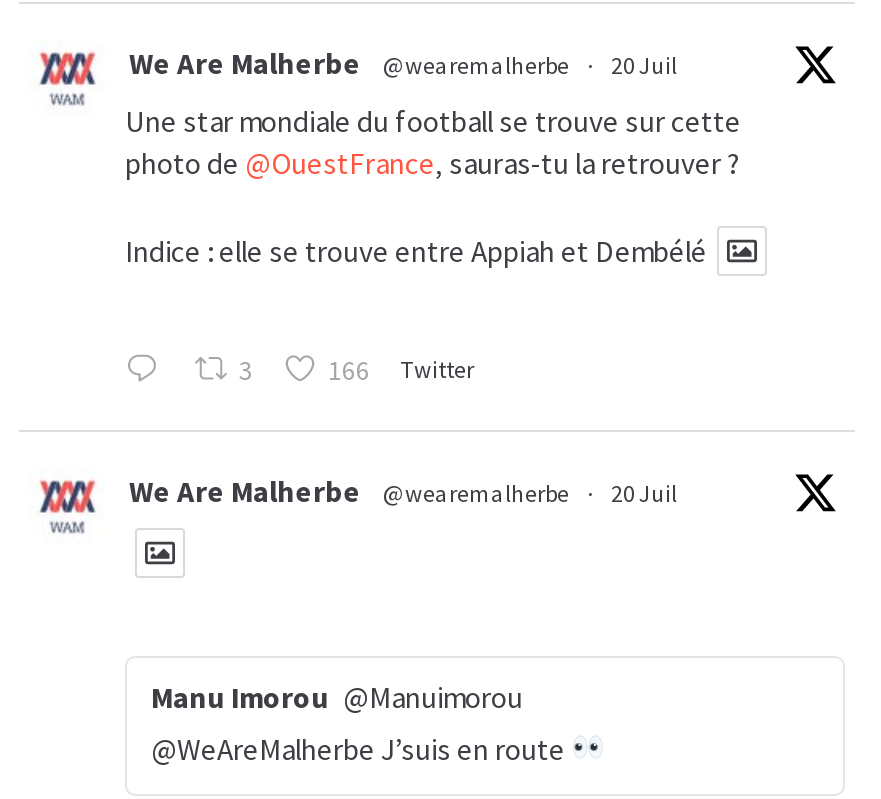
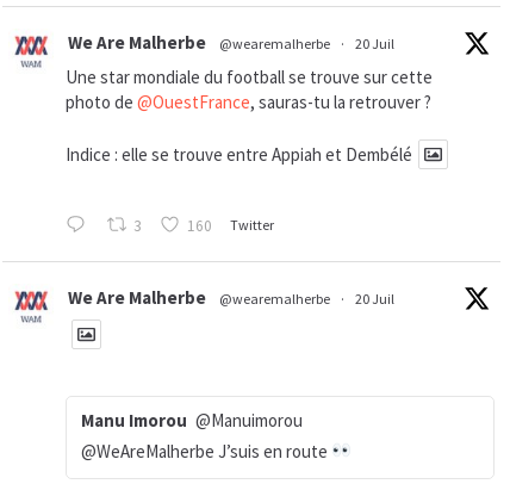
[328,353,474,387] 166 Twitter -> [186,215,273,236] 160 Twitter

